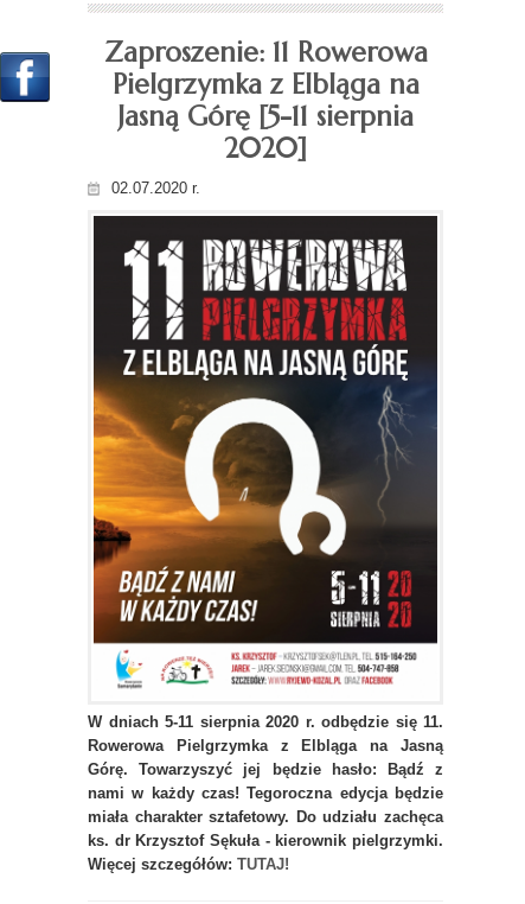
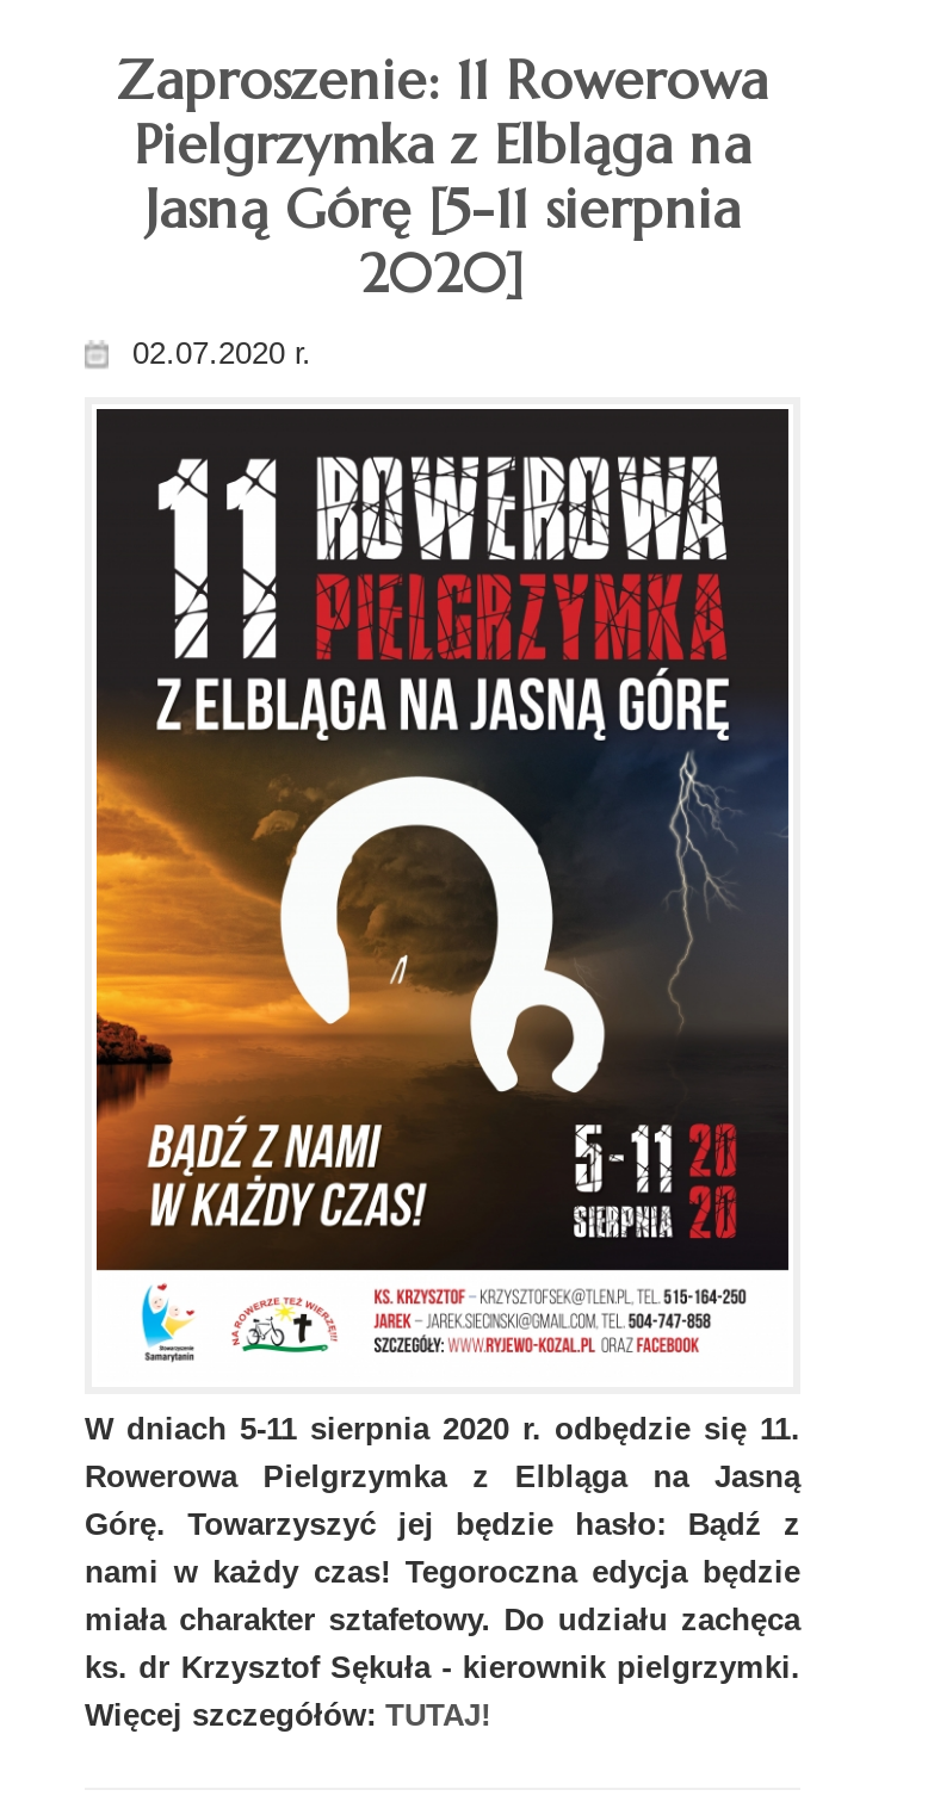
[4,51,51,103] [image] -> none

